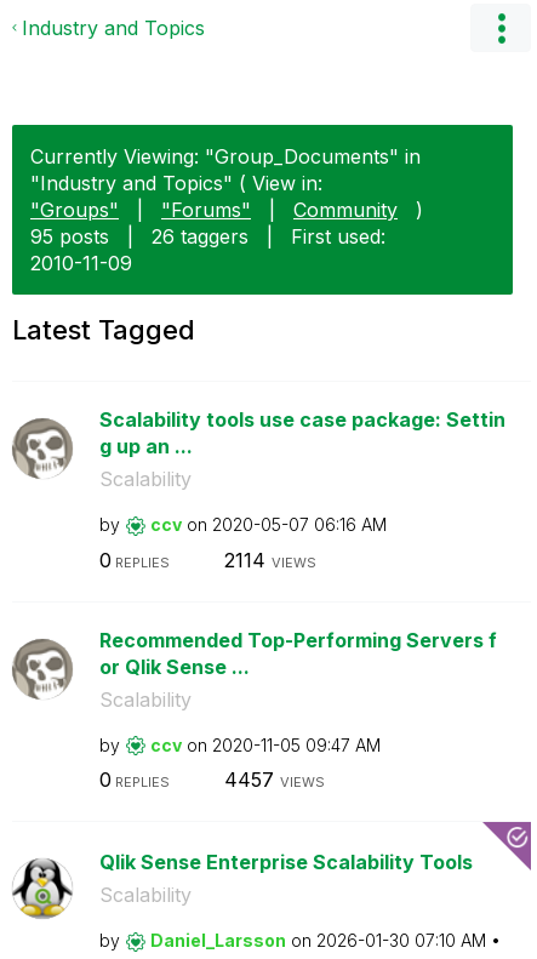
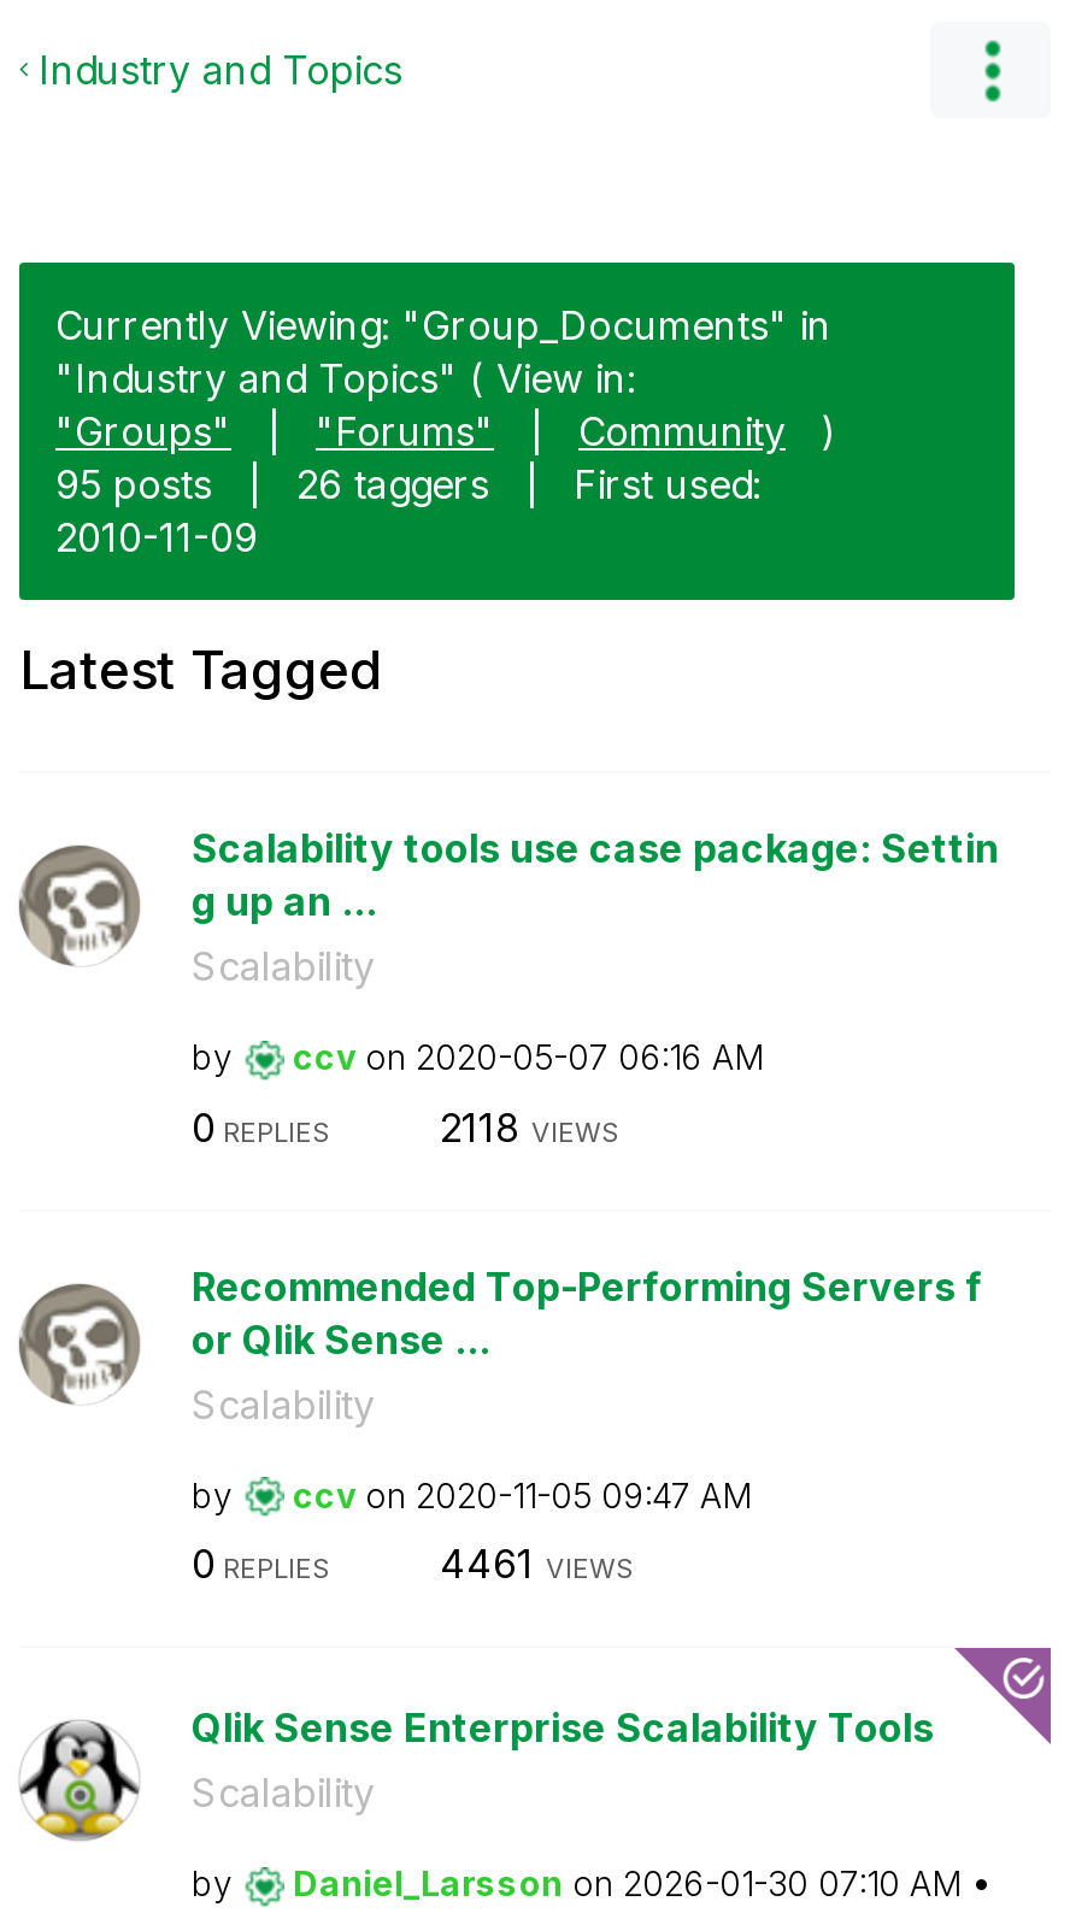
[224,547,316,572] 2114 VIEWS -> [440,1102,621,1150] 2118 VIEWS
[224,767,324,792] 4457 VIEWS -> [440,1540,635,1588] 4461 VIEWS

